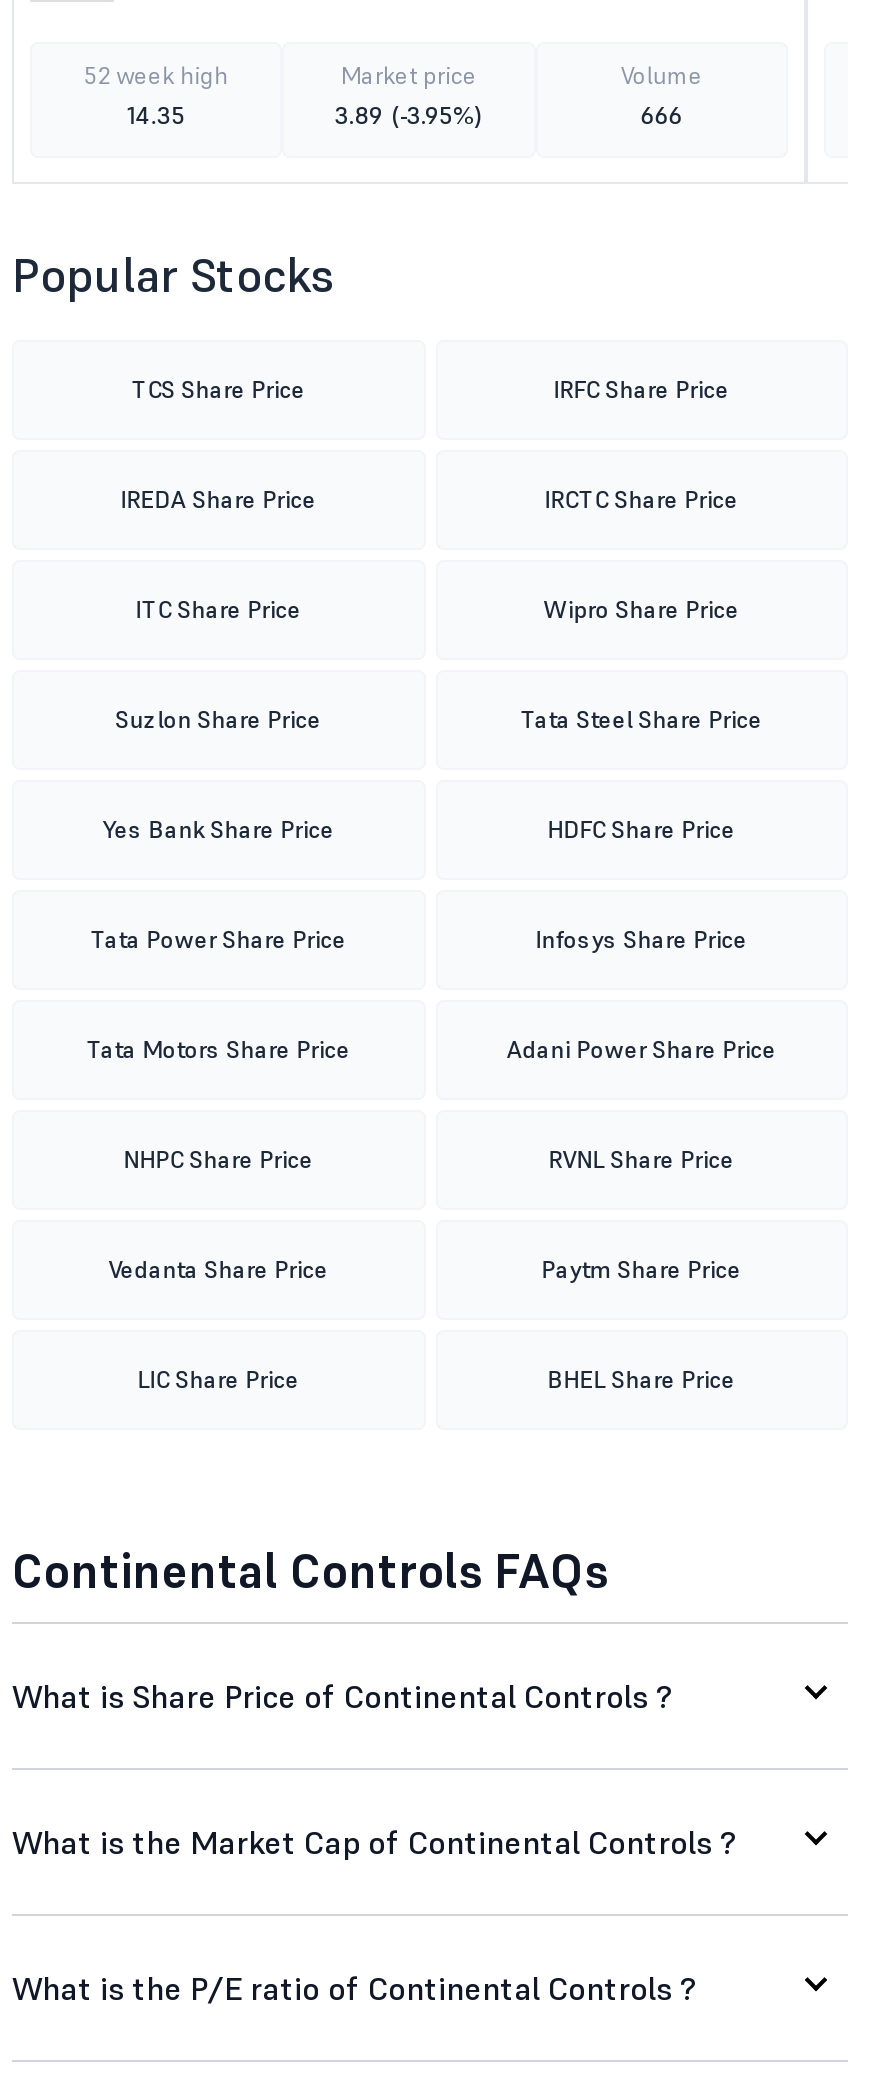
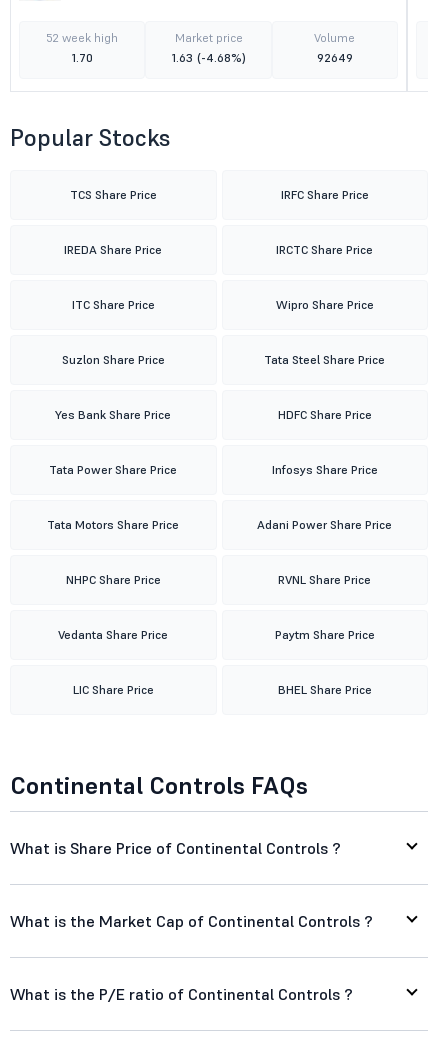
[127,100,185,130] 14.35 -> [72,50,93,65] 1.70
[335,100,483,130] 3.89 (-3.95%) -> [171,50,245,65] 1.63 (-4.68%)
[641,100,683,130] 666 -> [317,50,353,65] 92649

